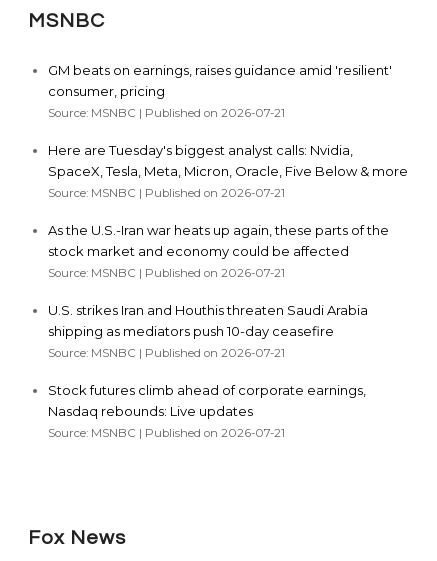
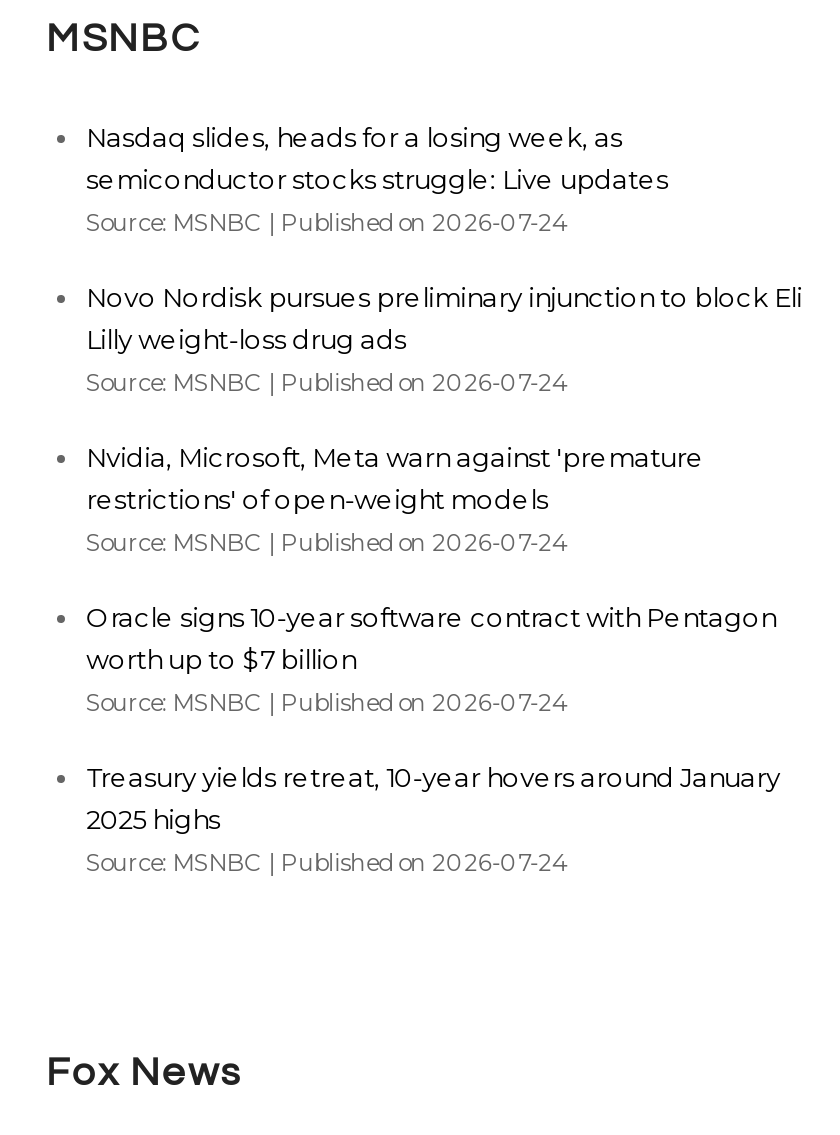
[48,62,392,120] GM beats on earnings, raises guidance amid 'resilient' | consumer, pricing | Source: MSNBC Published on 2026-07-21 -> [86,121,668,237] Nasdaq slides, heads for a losing week, as | semiconductor stocks struggle: Live updates | Source: MSNBC Published on 2026-07-24
[48,142,408,200] Here are Tuesday's biggest analyst calls: Nvidia, | SpaceX, Tesla, Meta, Micron, Oracle, Five Below & more | Source: MSNBC Published on 2026-07-21 -> [86,281,802,397] Novo Nordisk pursues preliminary injunction to block Eli | Lilly weight-loss drug ads | Source: MSNBC Published on 2026-07-24
[48,222,389,280] As the U.S.-Iran war heats up again, these parts of the | stock market and economy could be affected | Source: MSNBC Published on 2026-07-21 -> [86,441,704,557] Nvidia, Microsoft, Meta warn against 'premature | restrictions' of open-weight models | Source: MSNBC Published on 2026-07-24
[48,302,368,360] U.S. strikes Iran and Houthis threaten Saudi Arabia | shipping as mediators push 10-day ceasefire | Source: MSNBC Published on 2026-07-21 -> [86,601,776,717] Oracle signs 10-year software contract with Pentagon | worth up to $7 billion | Source: MSNBC Published on 2026-07-24
[48,382,366,440] Stock futures climb ahead of corporate earnings, | Nasdaq rebounds: Live updates | Source: MSNBC Published on 2026-07-21 -> [86,761,780,877] Treasury yields retreat, 10-year hovers around January | 2025 highs | Source: MSNBC Published on 2026-07-24

